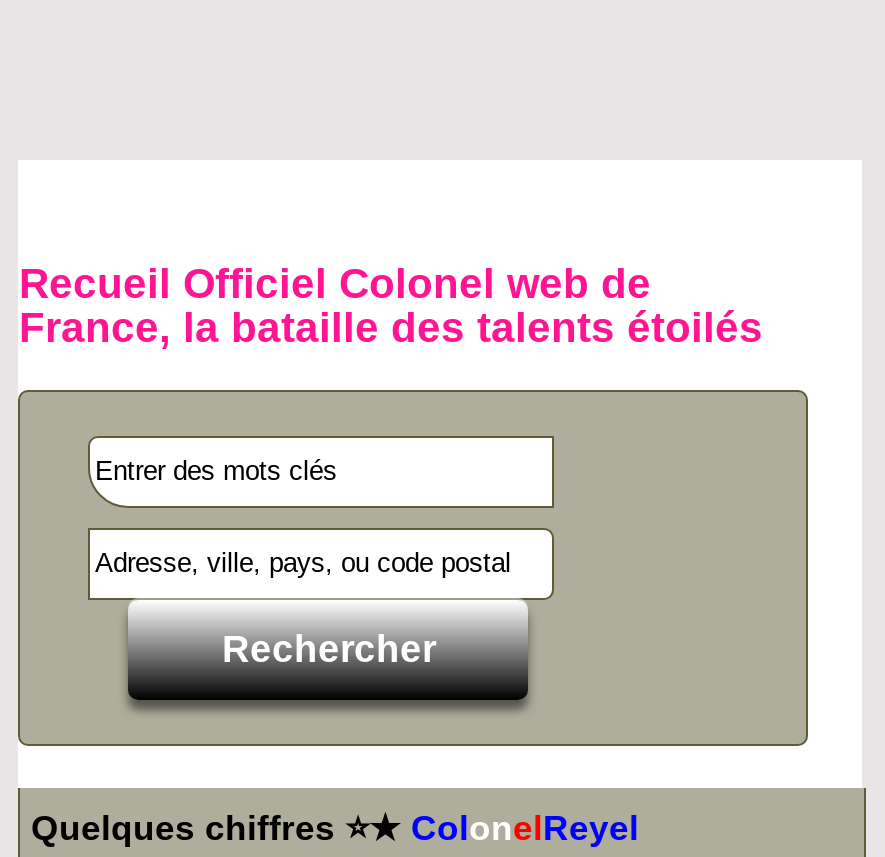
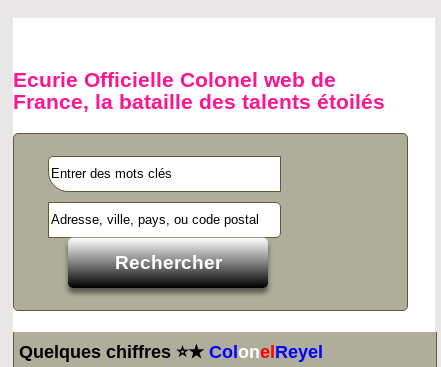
[19,259,651,305] Recueil Officiel Colonel web de -> [13,67,336,90] Ecurie Officielle Colonel web de

